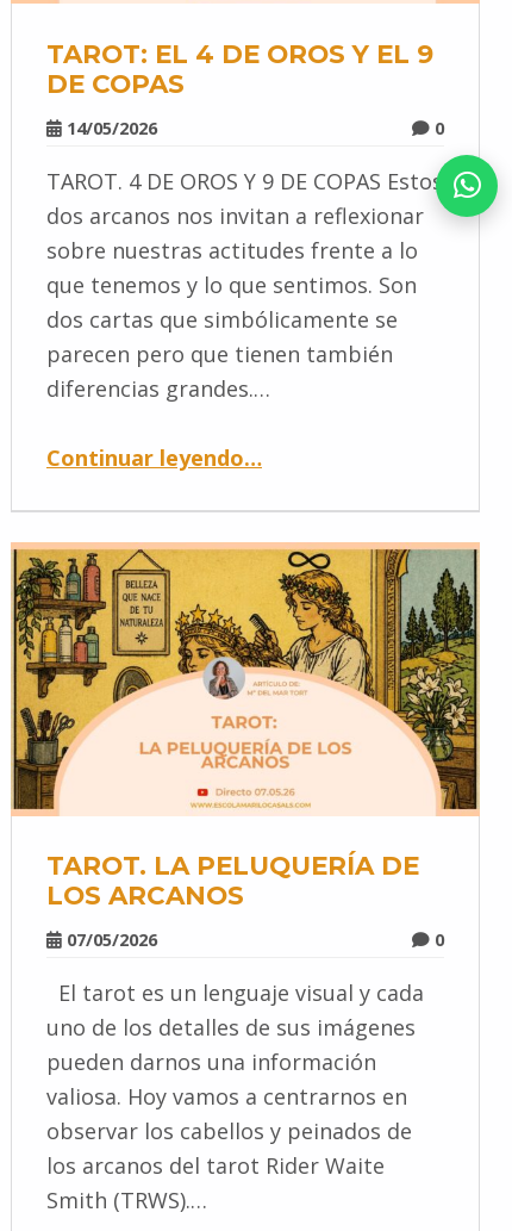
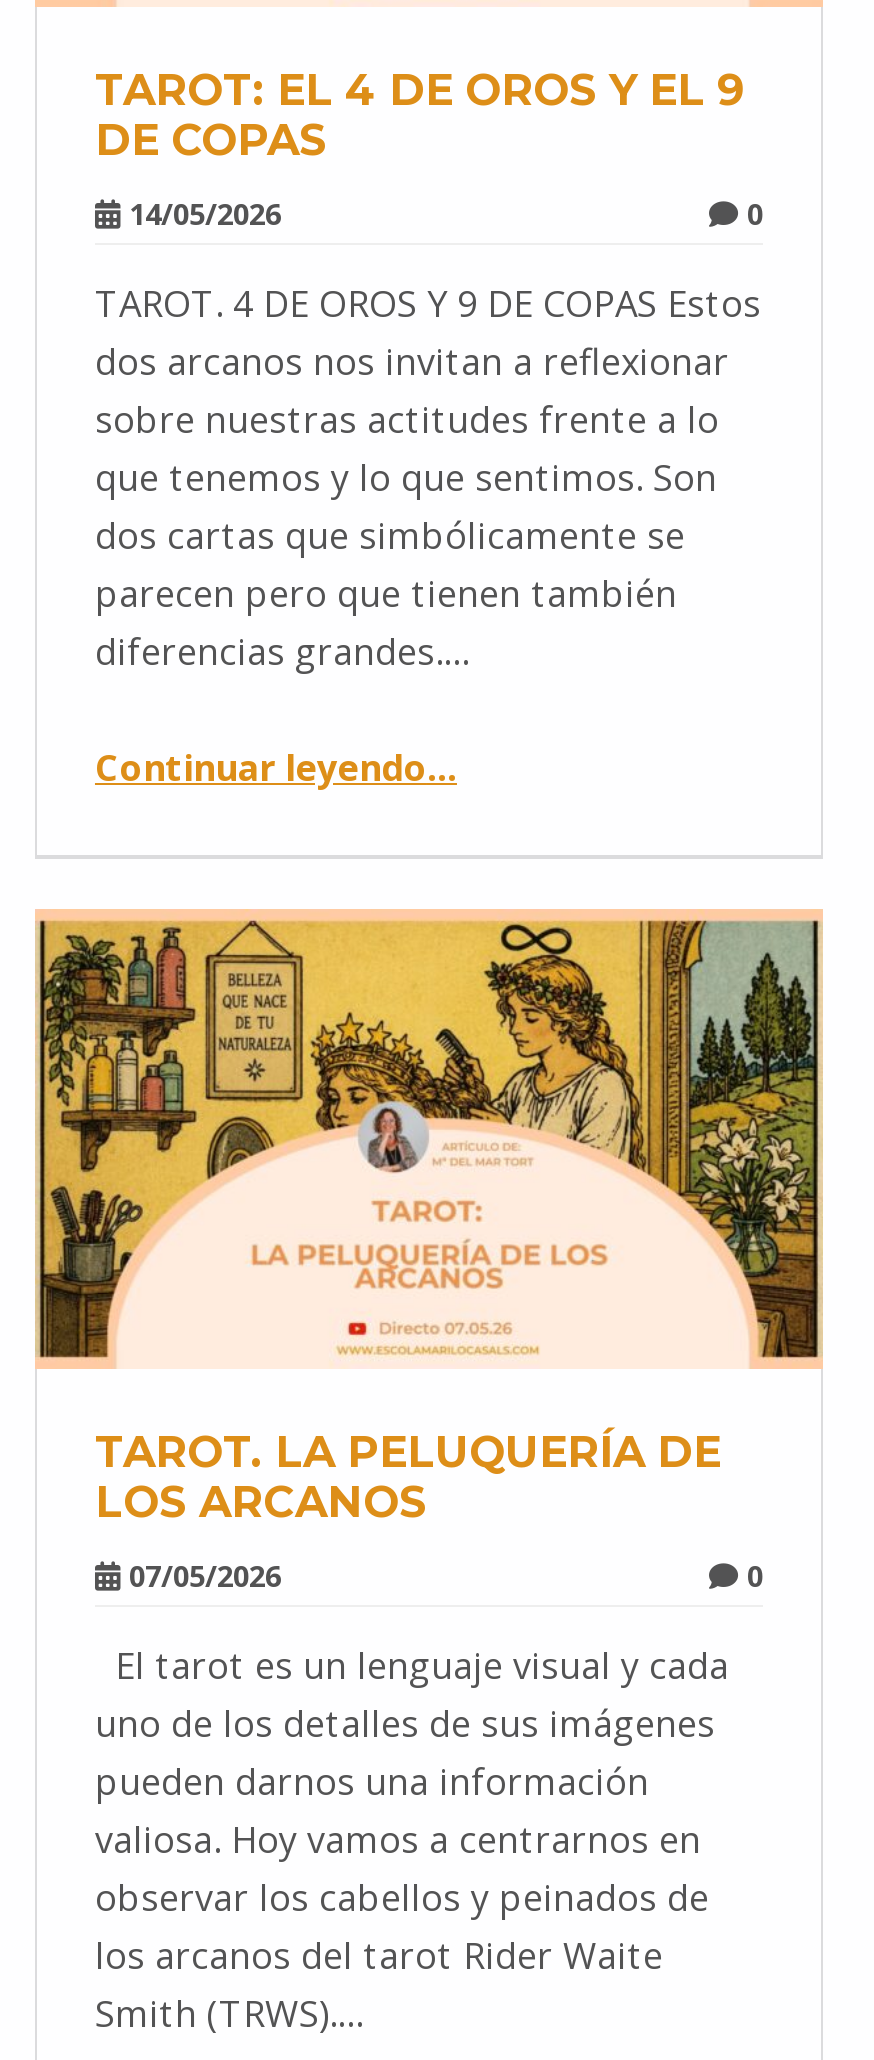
[436,154,500,220] [image] -> none

